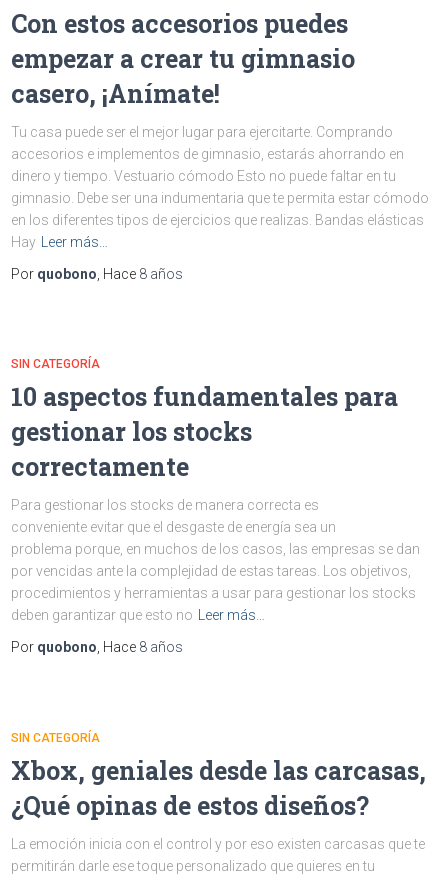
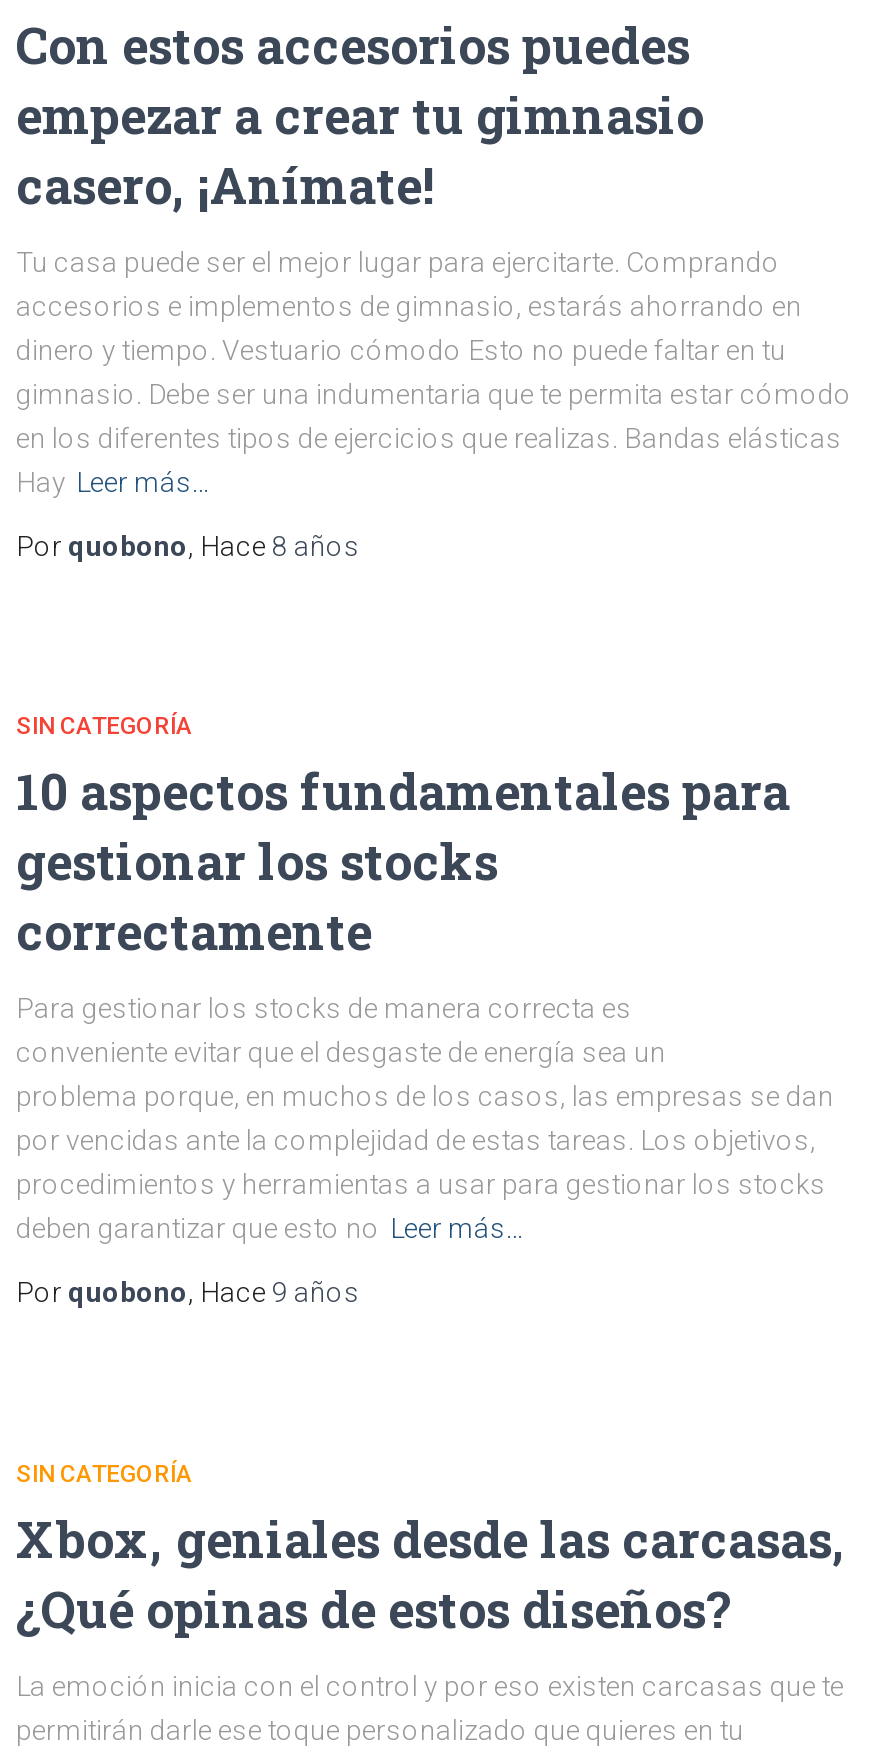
[11,639,183,655] Por quobono, Hace 8 años -> [16,1276,360,1308] Por quobono, Hace 9 años

